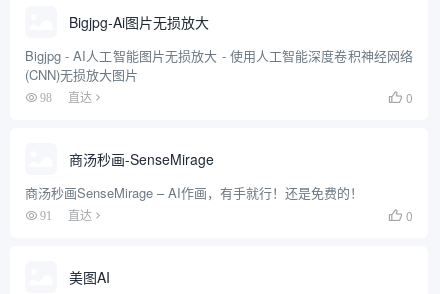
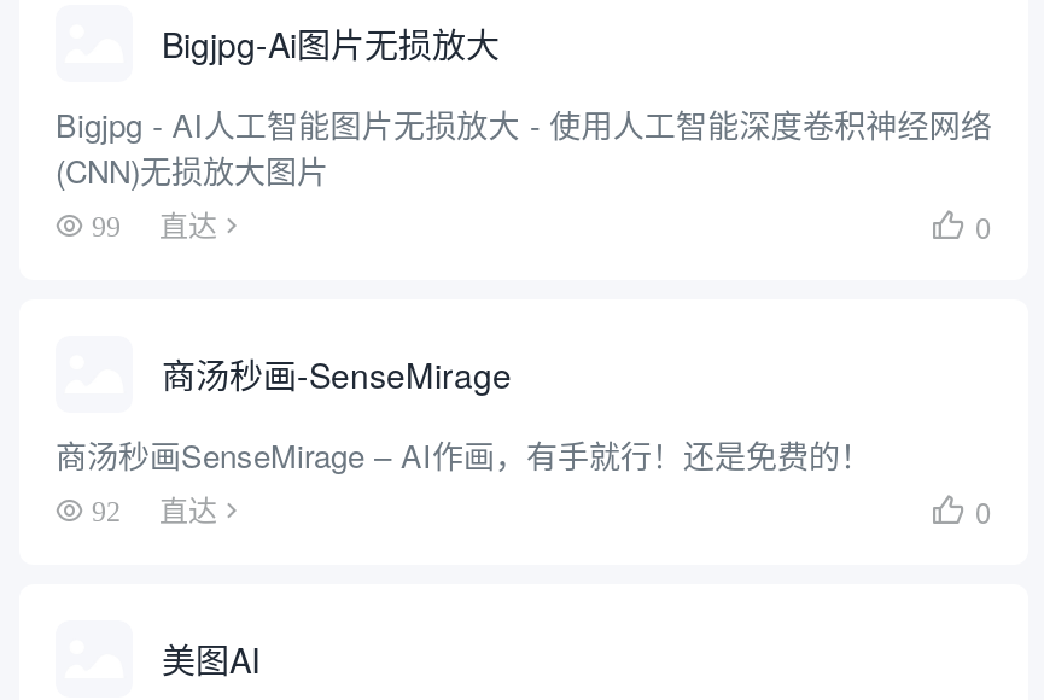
[37,91,92,104] 98 直达 -> [84,210,217,241] 99 直达
[37,209,92,222] 91 直达 -> [84,495,217,526] 92 直达

